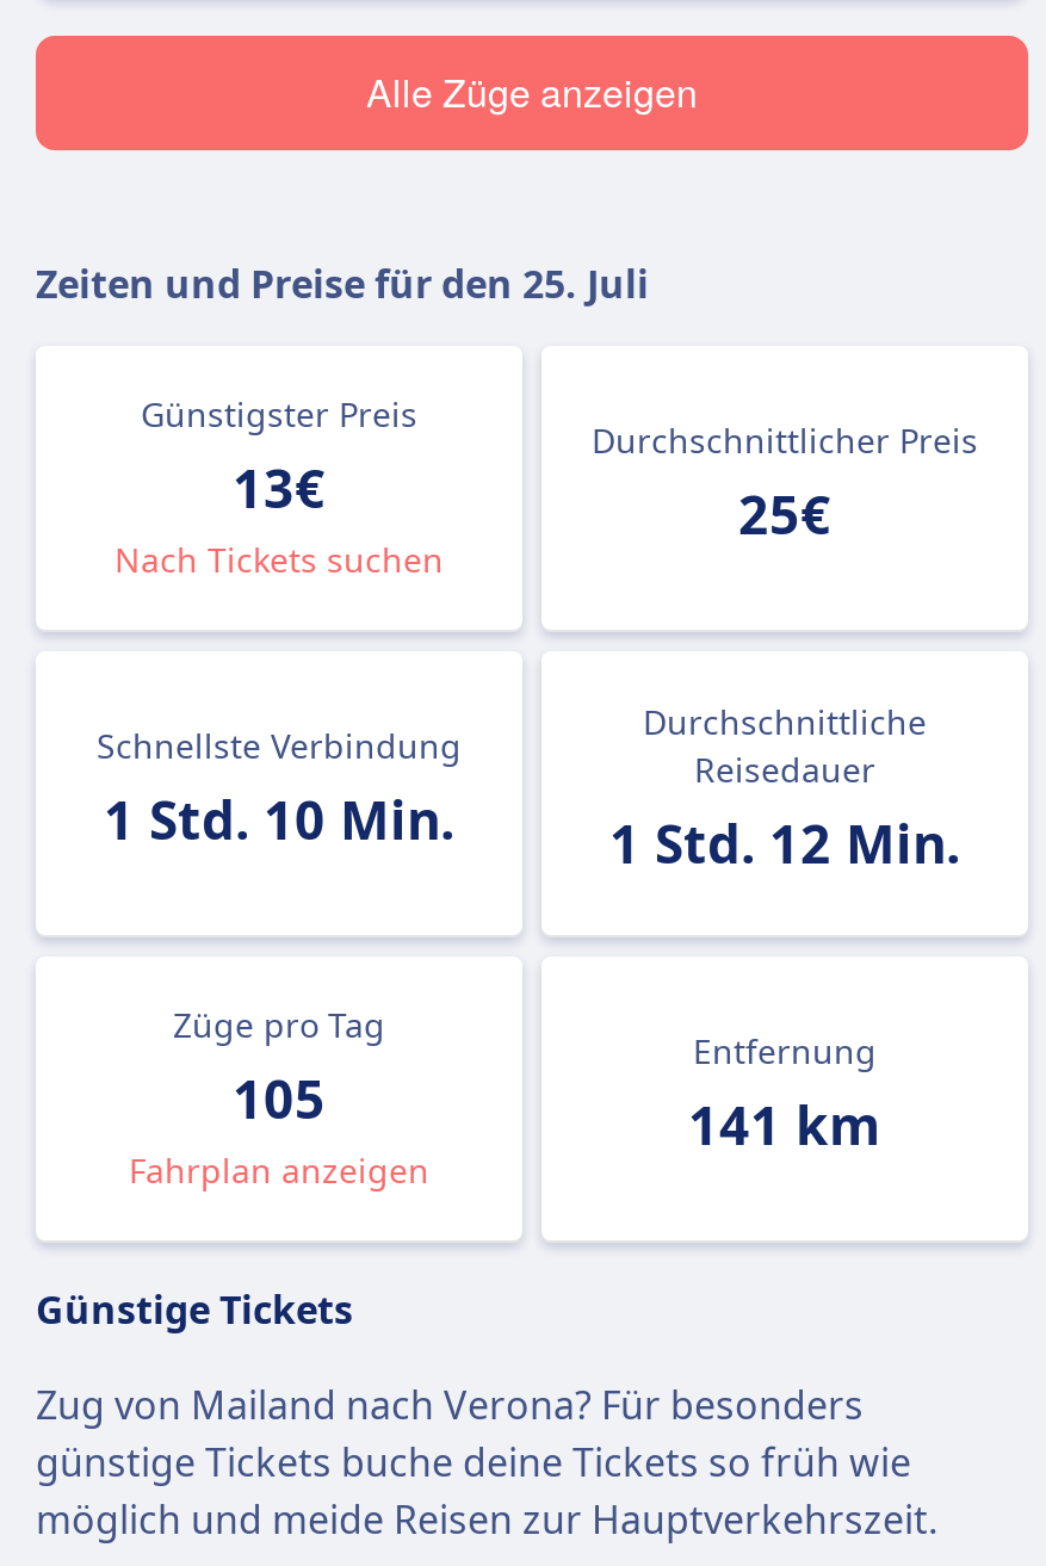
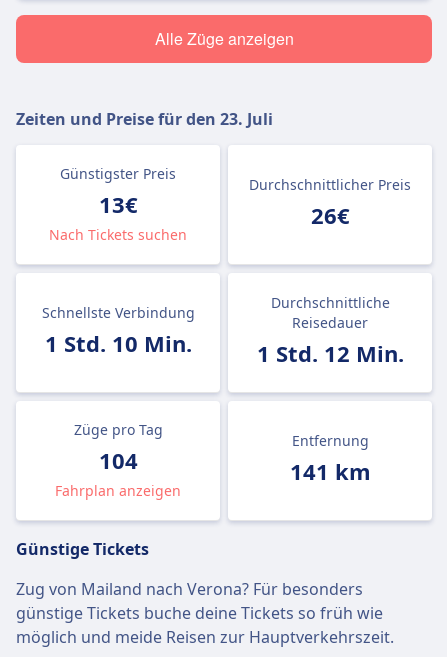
[36,258,649,310] Zeiten und Preise für den 25. Juli -> [16,108,273,130] Zeiten und Preise für den 23. Juli
[738,477,831,549] 25€ -> [310,200,349,230] 26€
[233,1061,326,1133] 105 -> [98,445,137,475] 104

